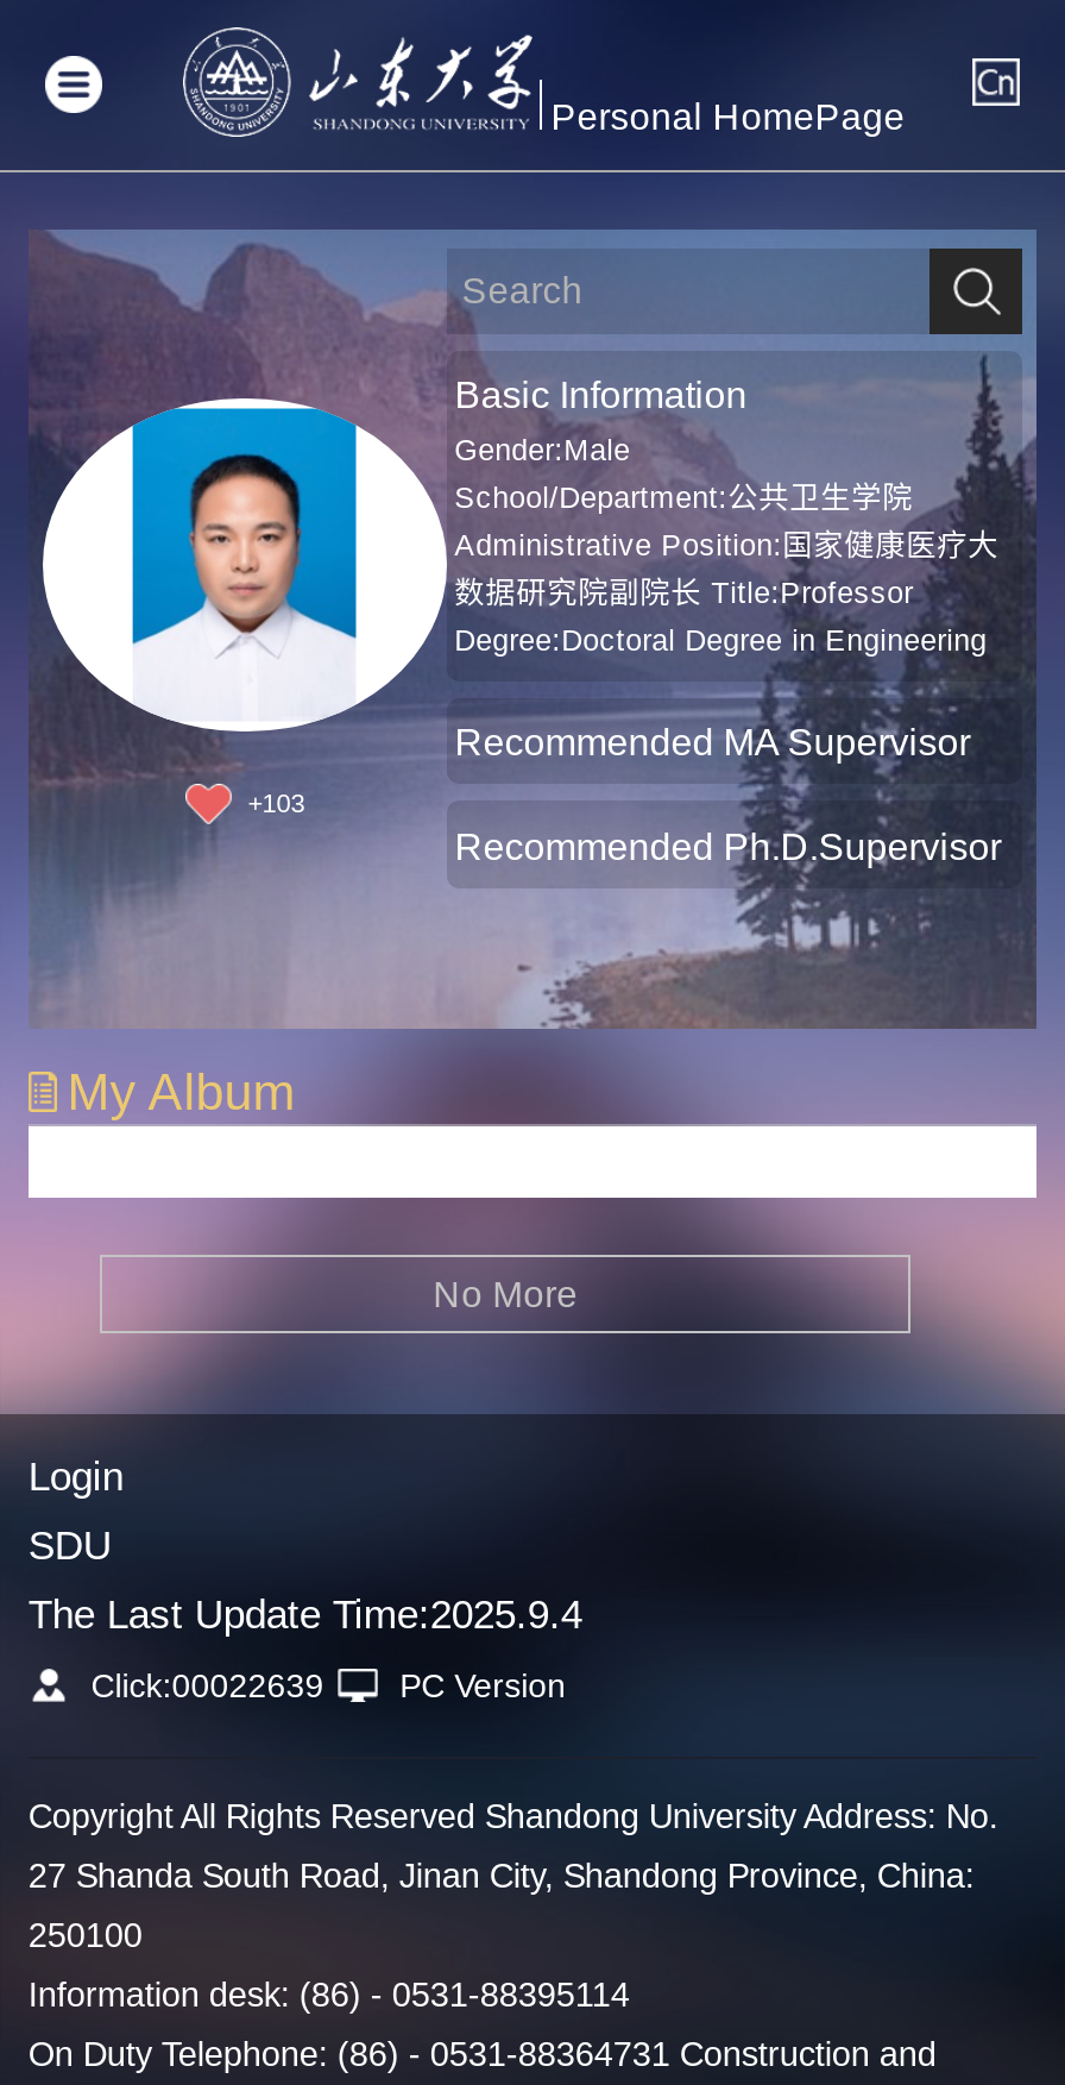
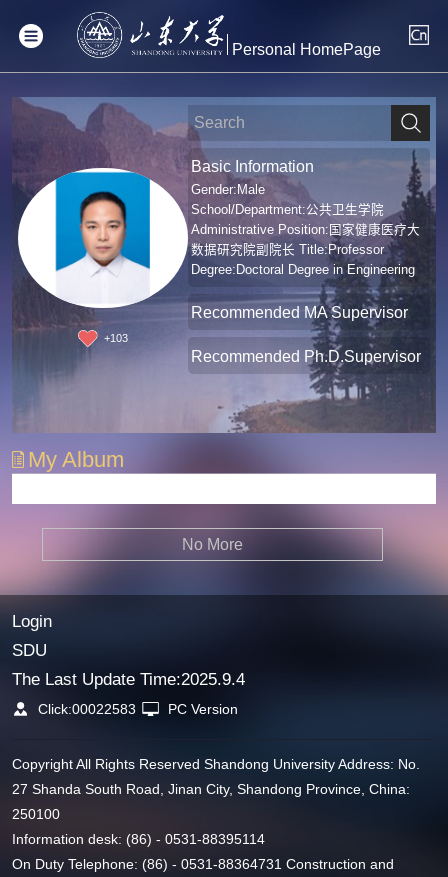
[91,1666,566,1704] Click:00022639 PC Version -> [38,701,238,717] Click:00022583 PC Version

